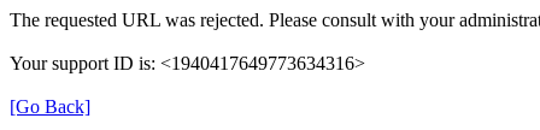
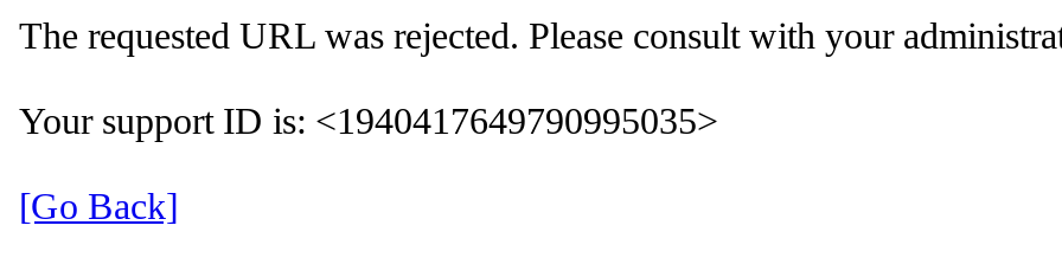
[10,53,365,73] Your support ID is: <1940417649773634316> -> [19,101,718,141] Your support ID is: <1940417649790995035>

